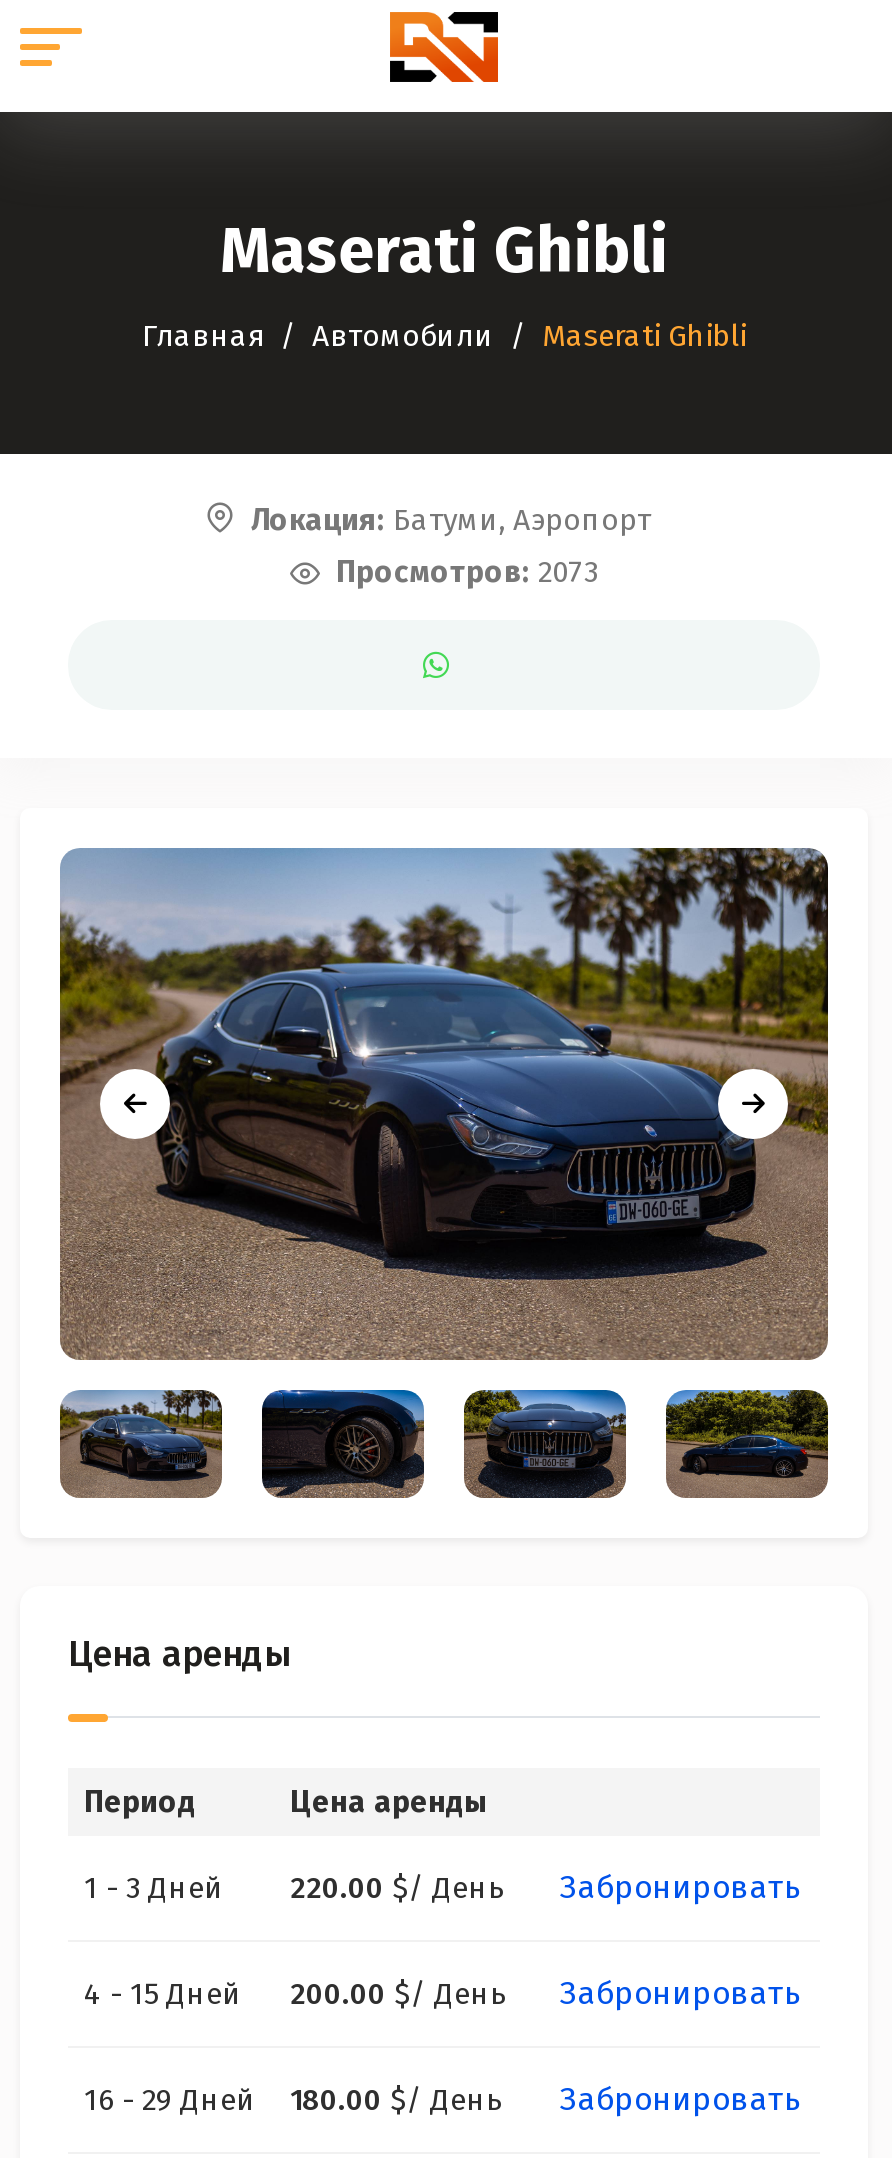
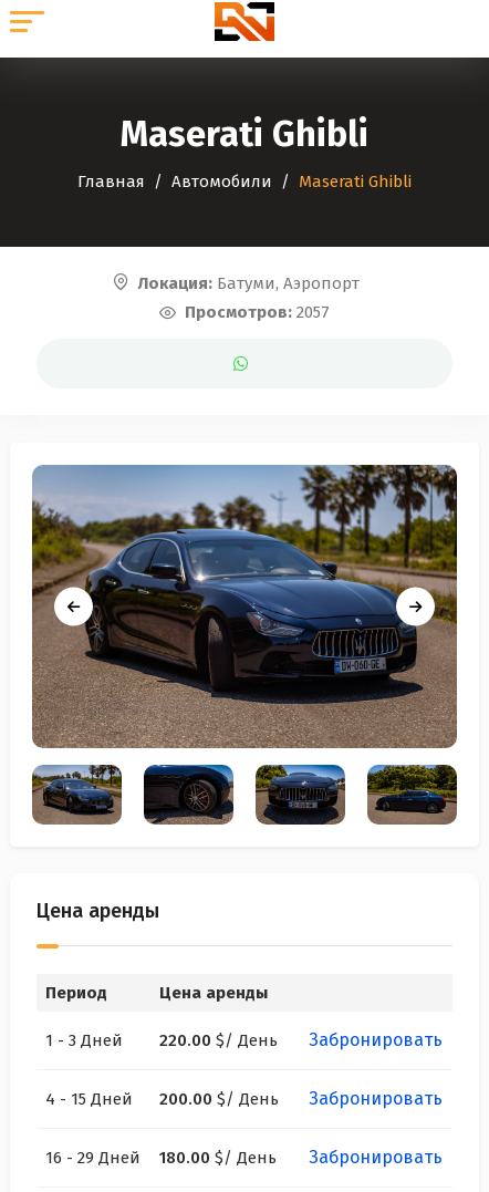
[336,554,598,590] Просмотров: 2073 -> [185,302,330,322] Просмотров: 2057

